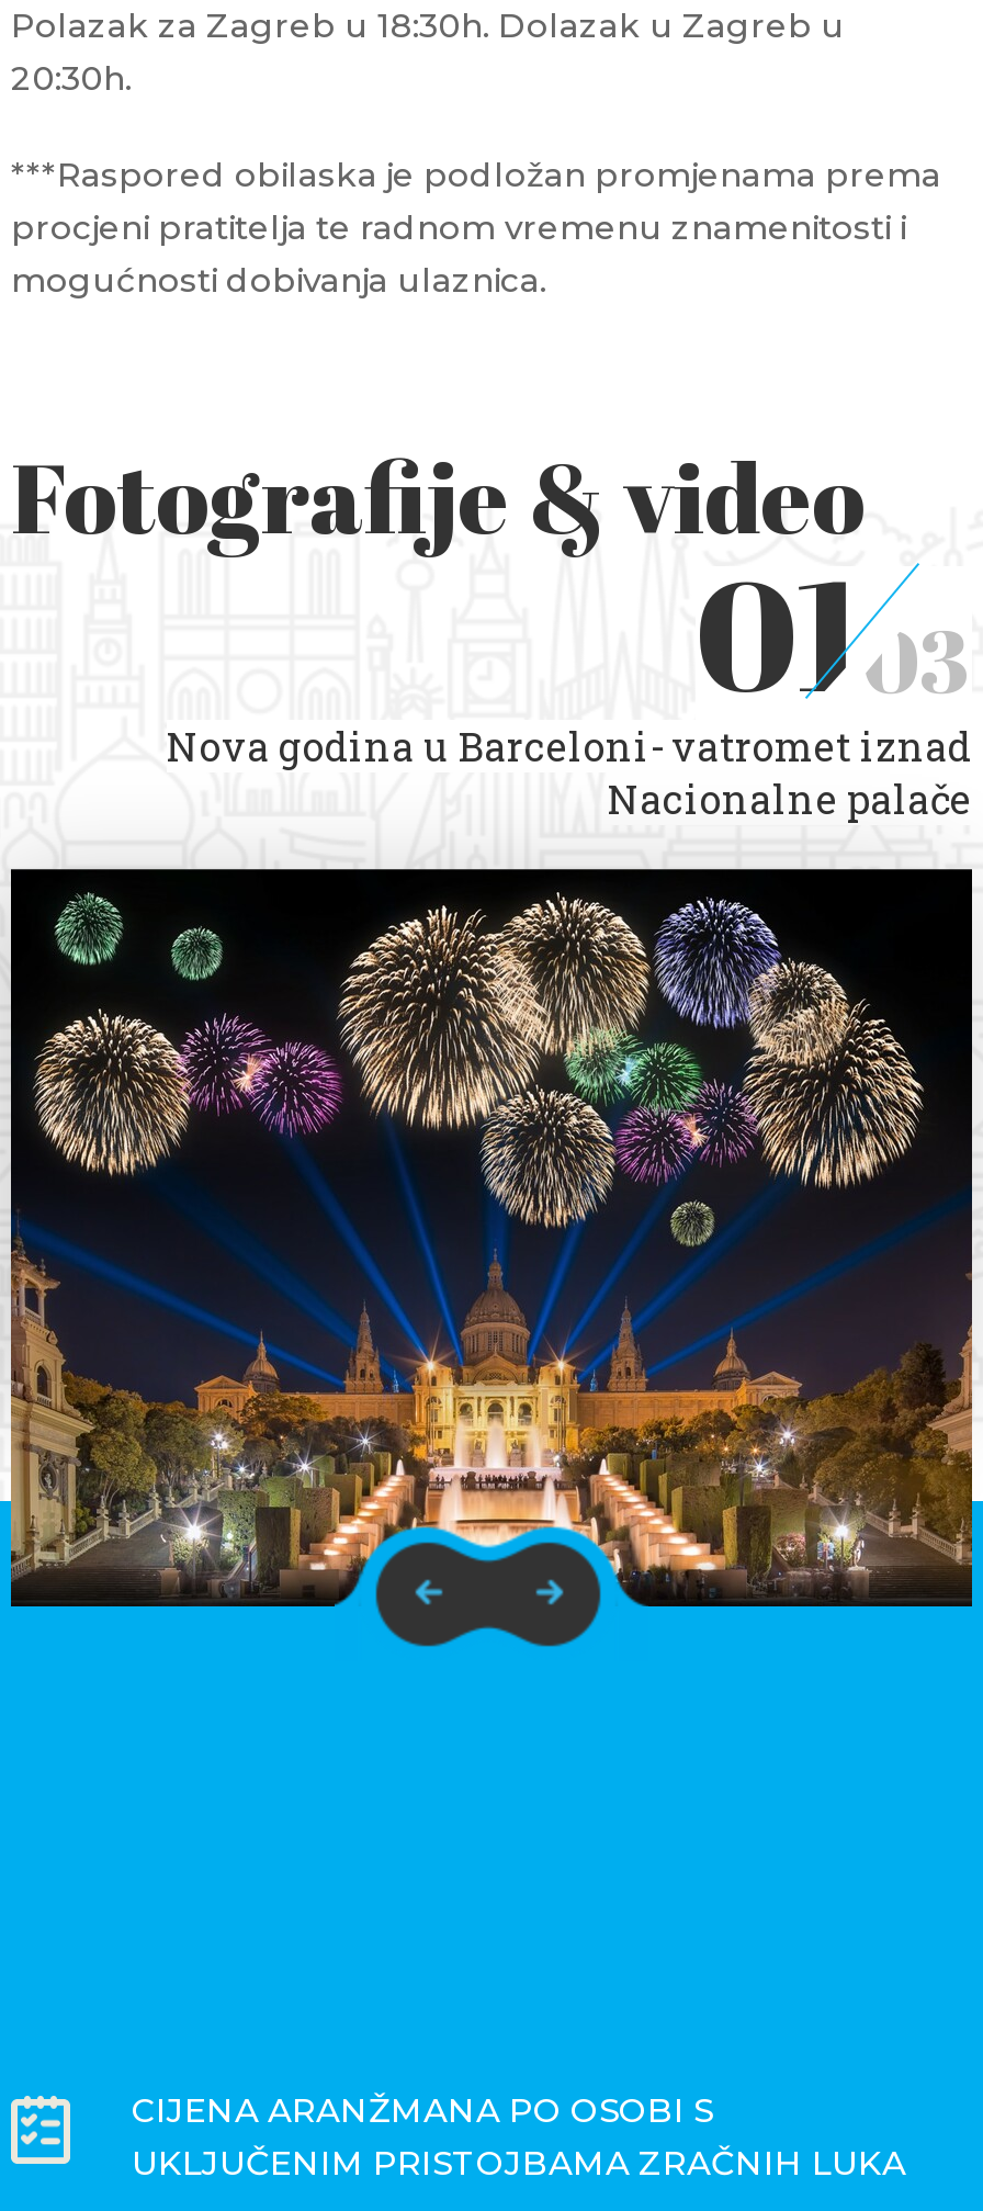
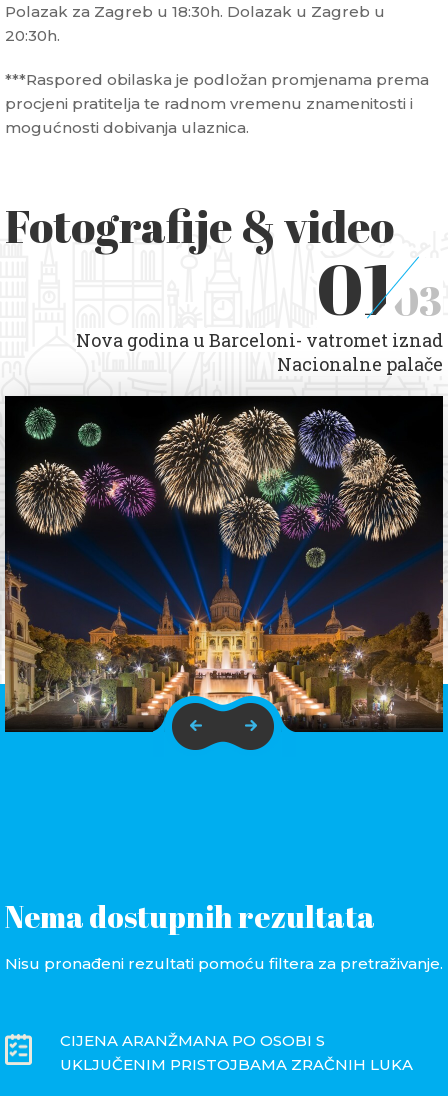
none -> [5,896,443,973] Nema dostupnih rezultata | Nisu pronađeni rezultati pomoću filtera za pretraživanje.

